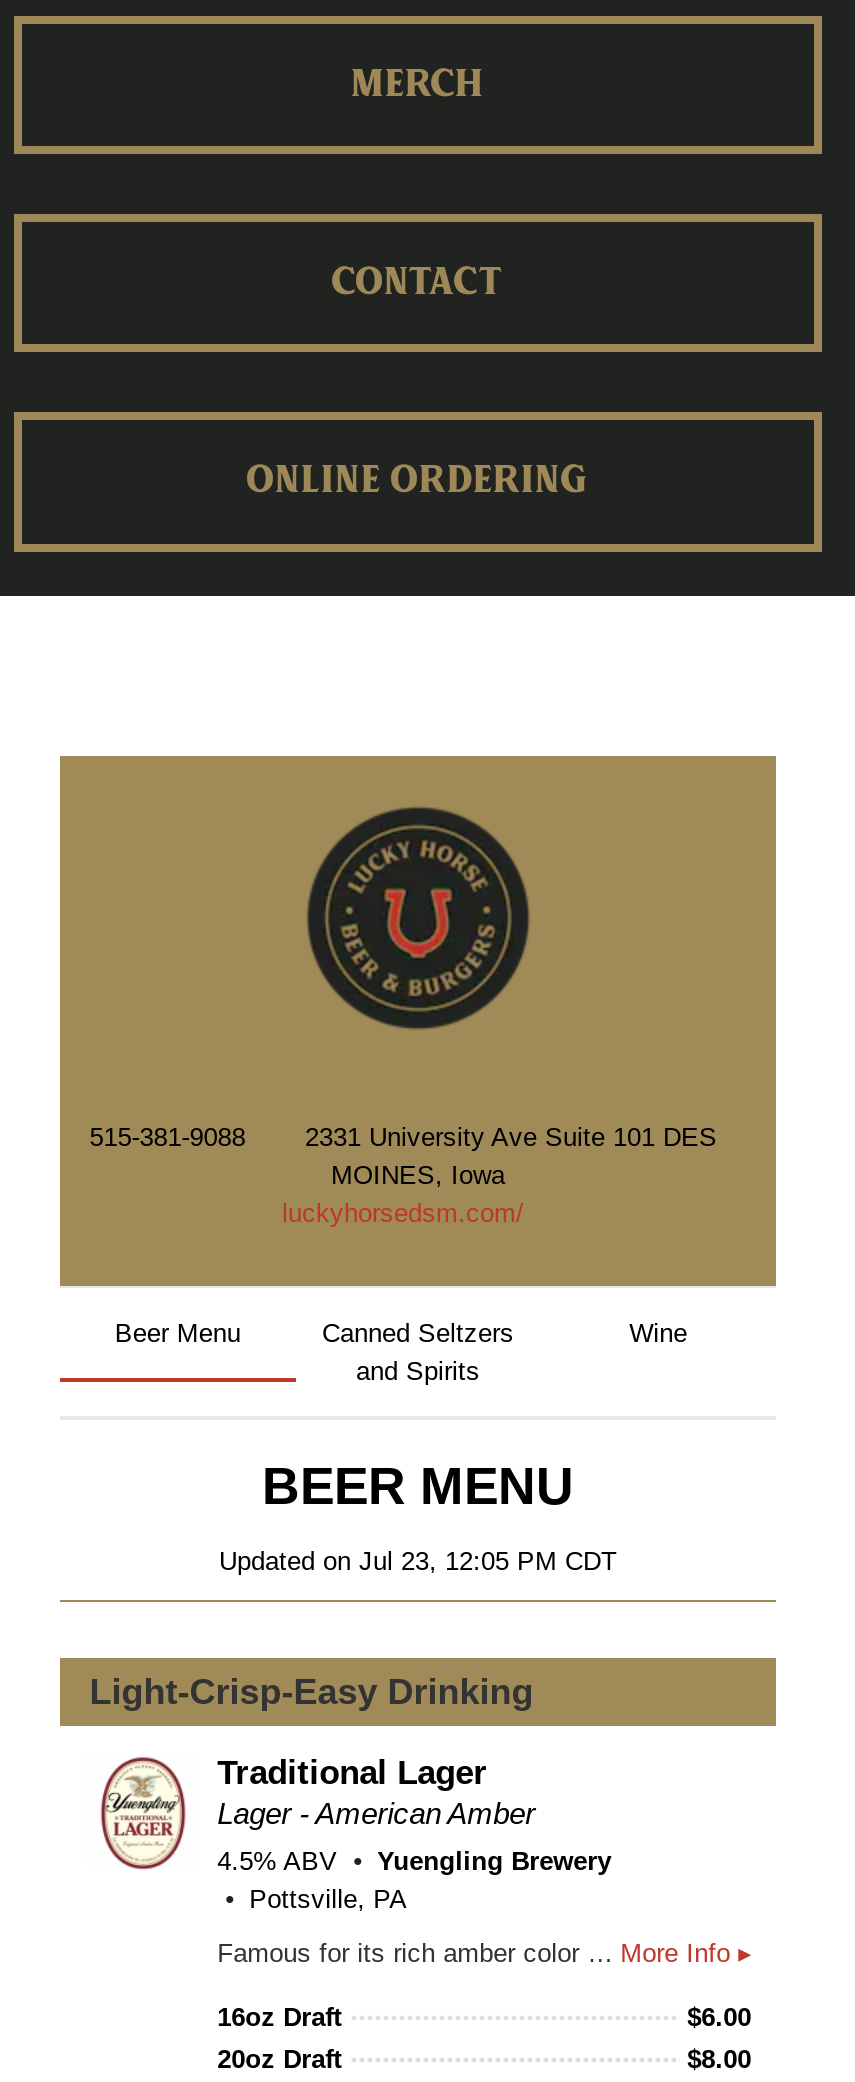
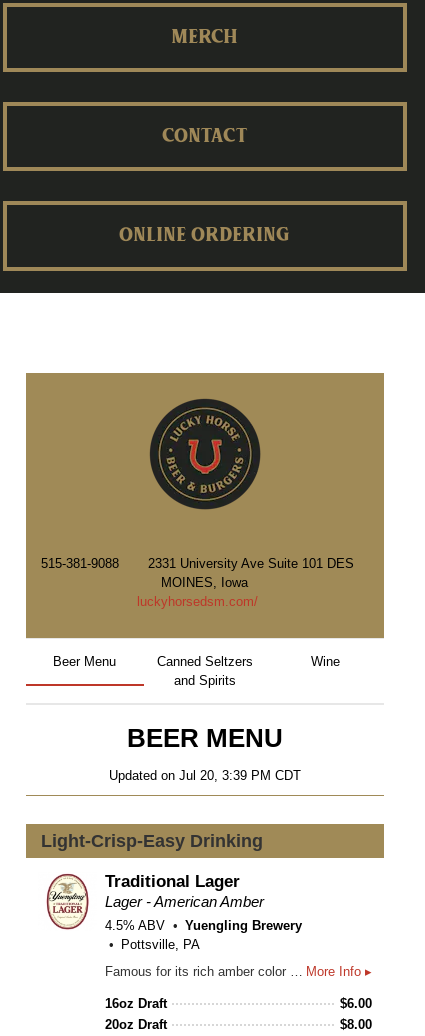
[219,1546,617,1576] Updated on Jul 23, 12:05 PM CDT -> [109,768,301,783] Updated on Jul 20, 3:39 PM CDT

